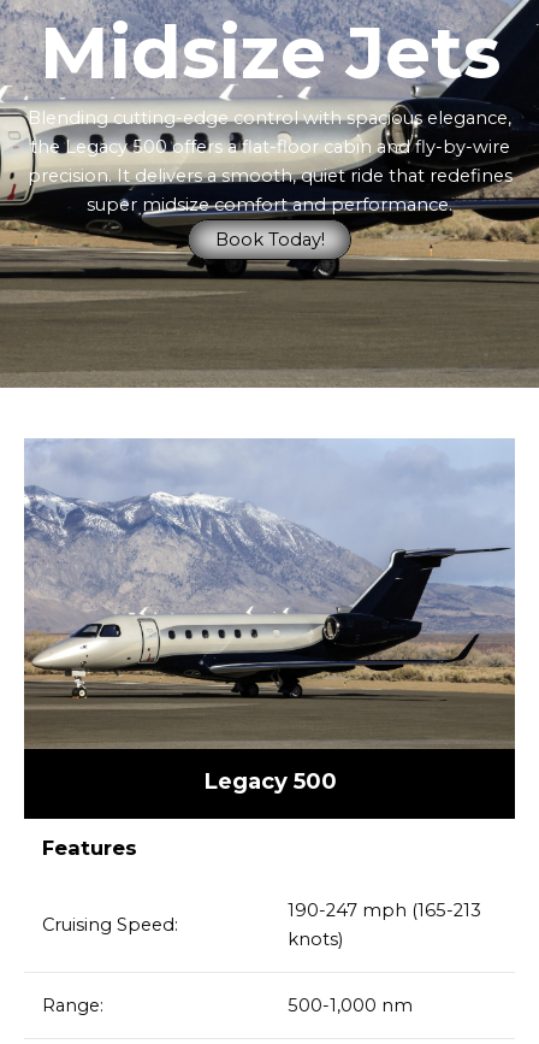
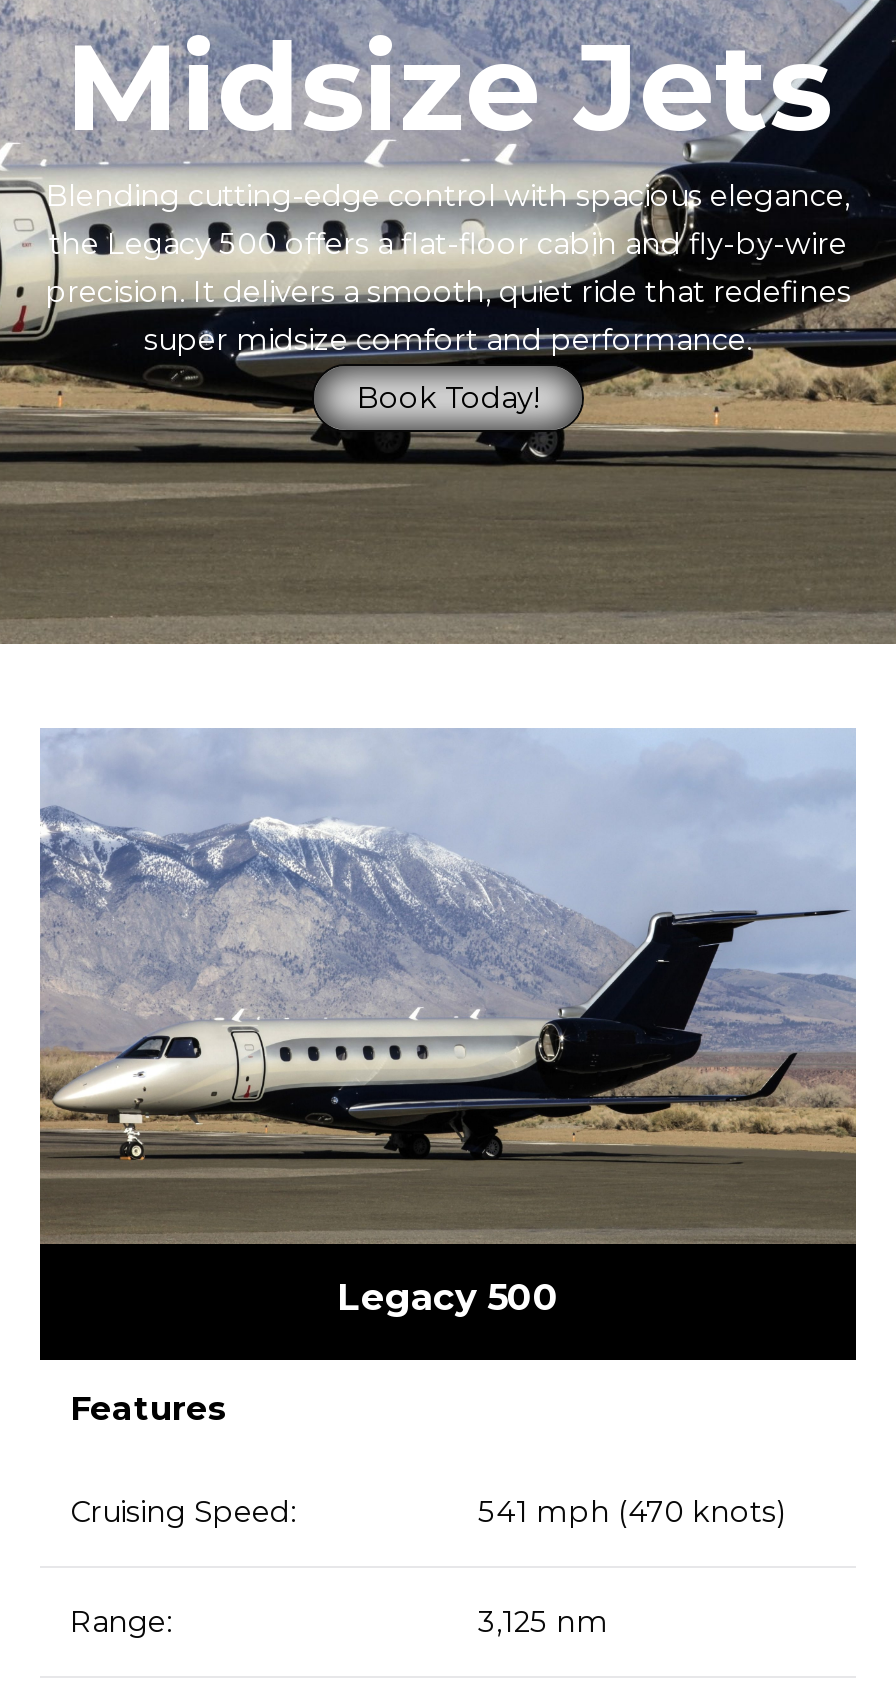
[288,900,481,951] 190-247 mph (165-213 | knots) -> [478,1495,784,1531] 541 mph (470 knots)
[288,995,413,1017] 500-1,000 nm -> [478,1605,608,1641] 3,125 nm

